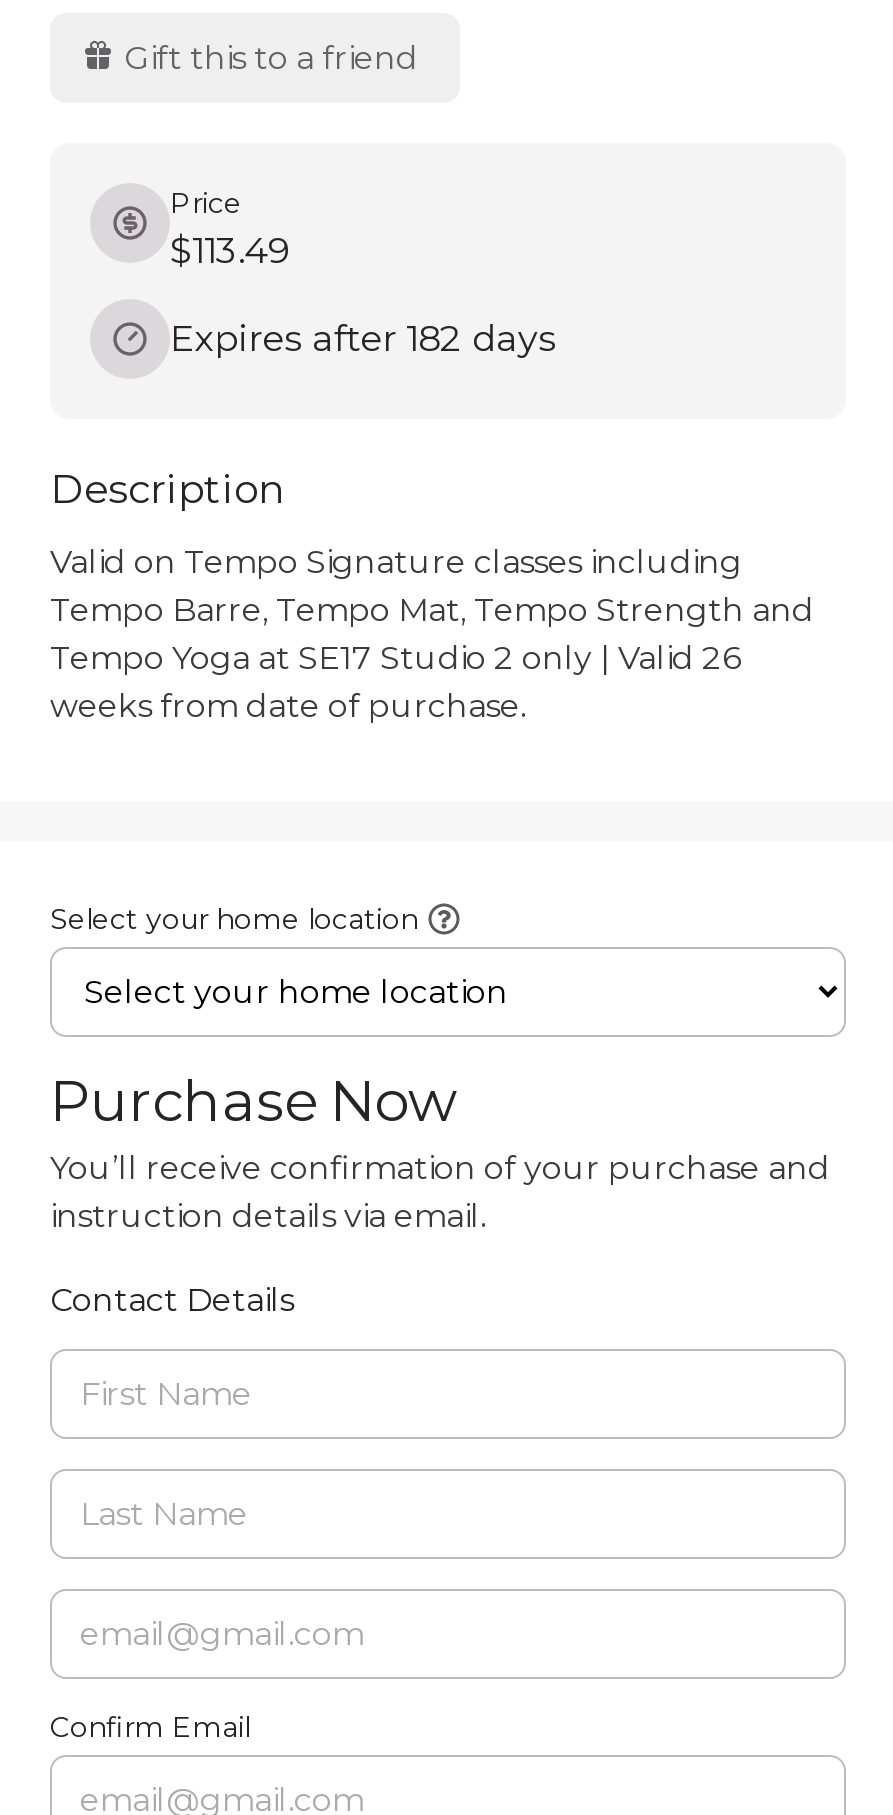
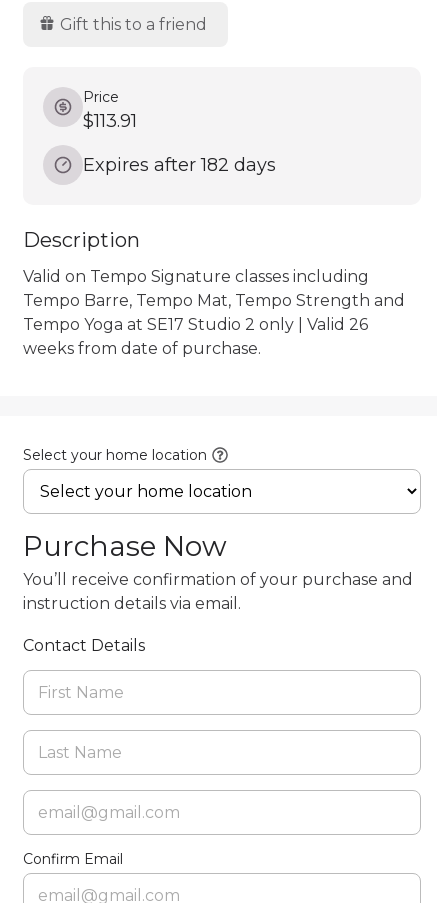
[170,229,290,273] $113.49 -> [83,110,137,132] $113.91

